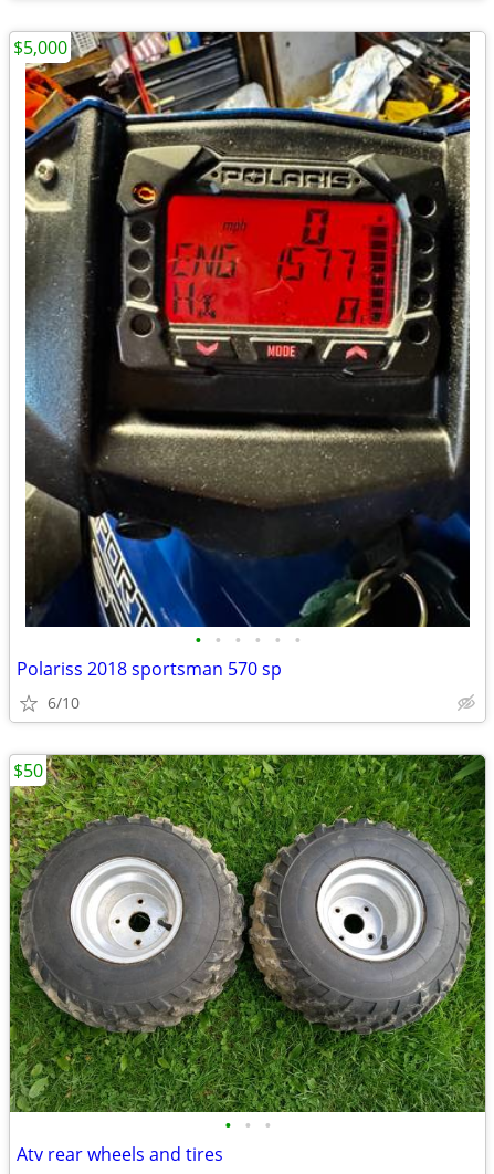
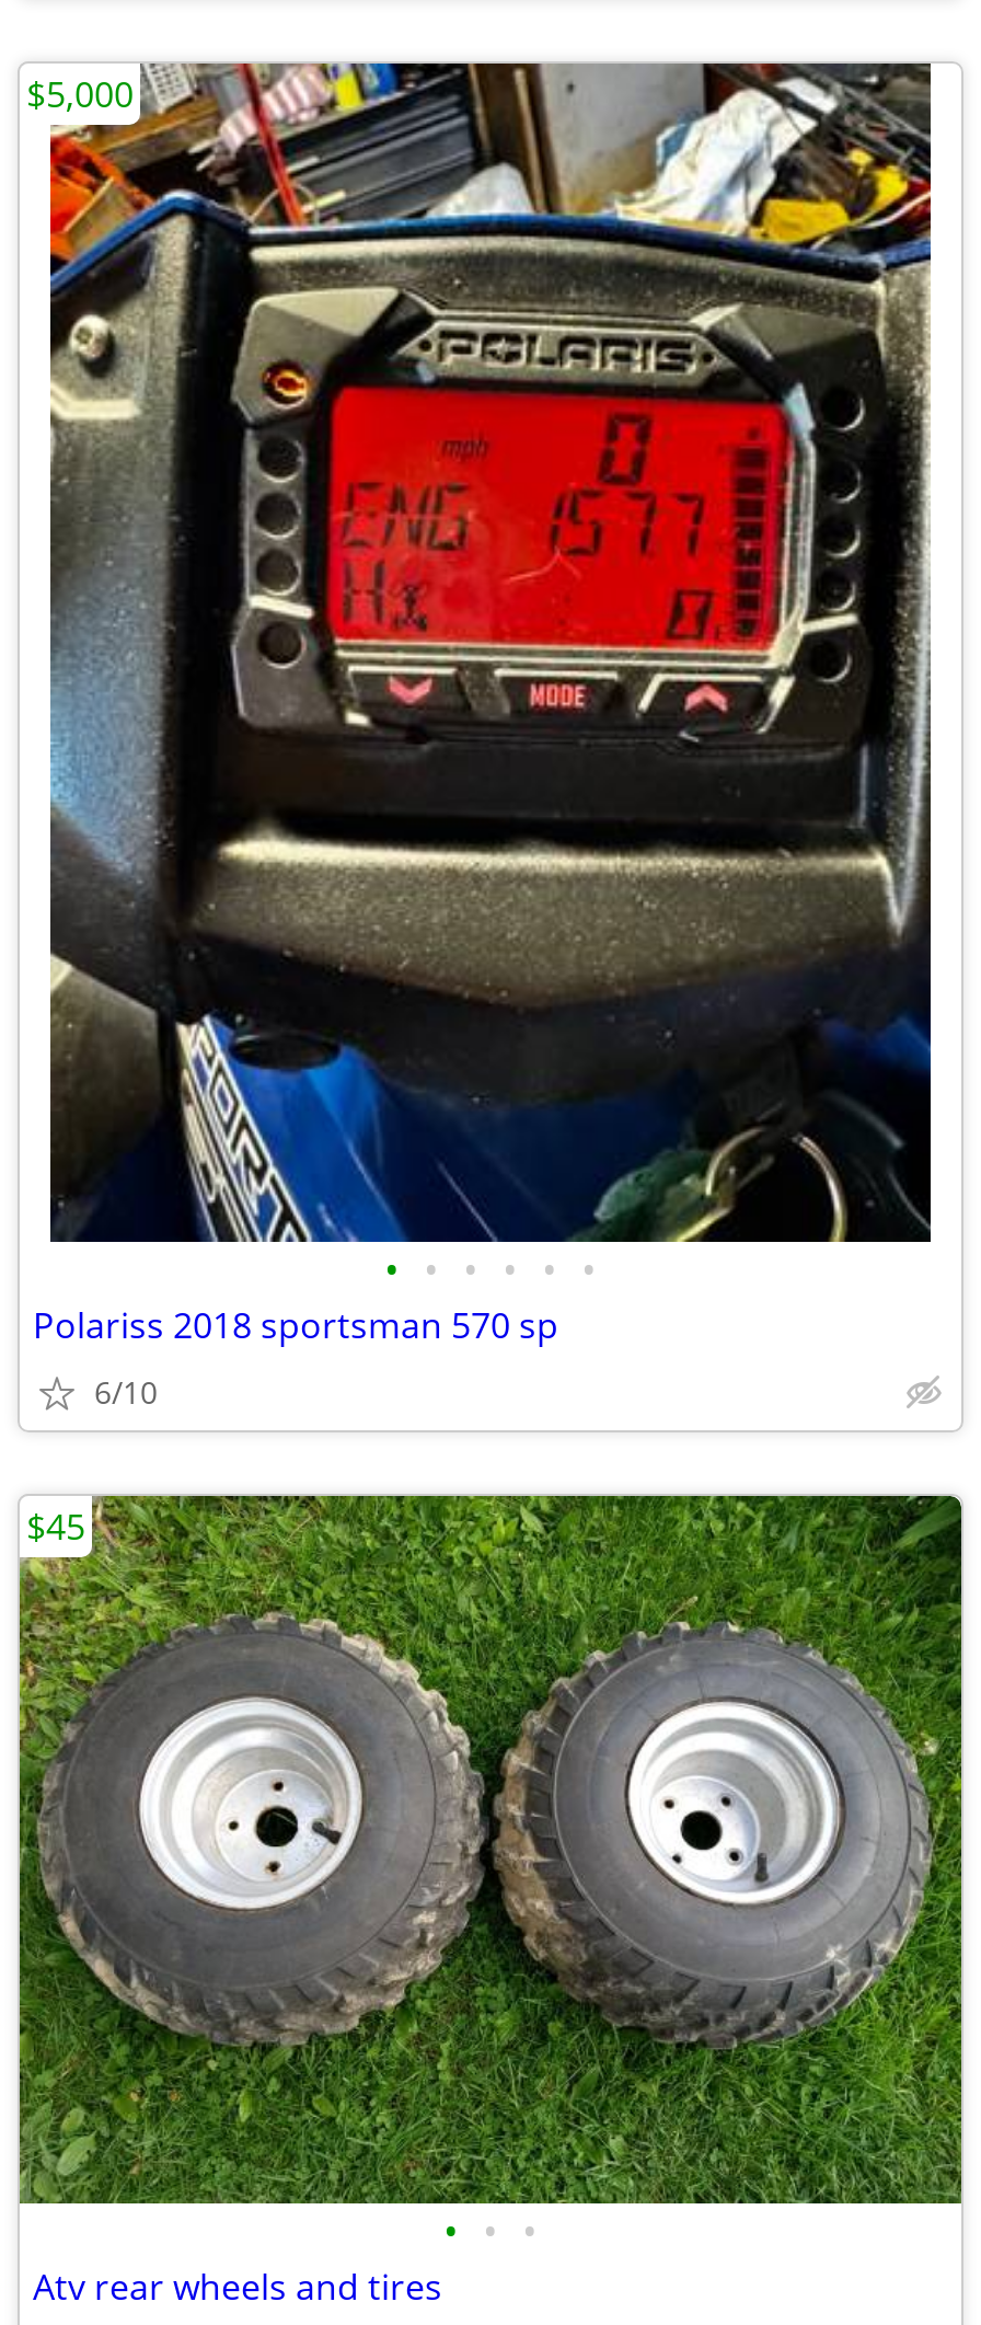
[13,758,43,783] $50 -> [26,1503,85,1551] $45

